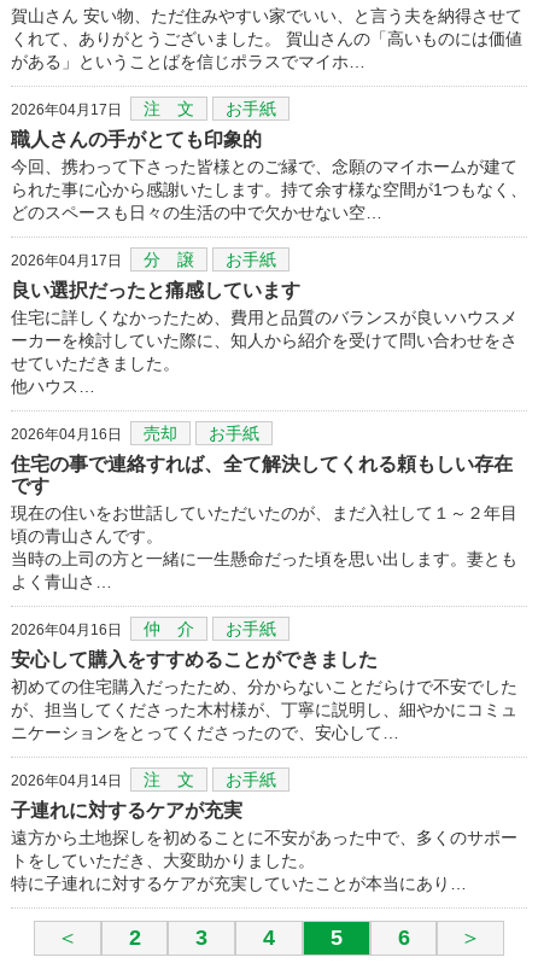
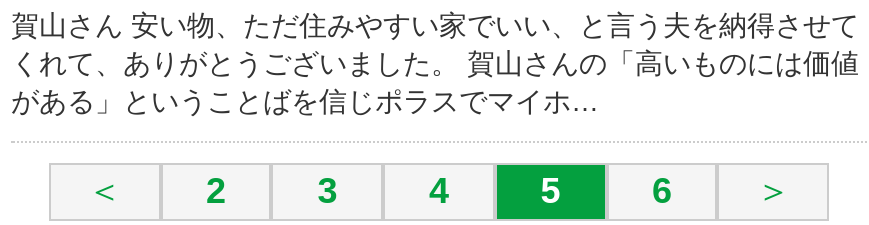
[11,99,527,893] 2026年04月17日 | 注 文 | お手紙 | 職人さんの手がとても印象的 | 今回、携わって下さった皆様とのご縁で、念願のマイホームが建て | られた事に心から感謝いたします。持て余す様な空間が1つもなく、 | どのスペースも日々の生活の中で欠かせない空… | 2026年04月17日 | 分 譲 | お手紙 | 良い選択だったと痛感しています | 住宅に詳しくなかったため、費用と品質のバランスが良いハウスメ | ーカーを検討していた際に、知人から紹介を受けて問い合わせをさ | せていただきました。 | 他ハウス… | 2026年04月16日 | 売却 | お手紙 | 住宅の事で連絡すれば、全て解決してくれる頼もしい存在 | です | 現在の住いをお世話していただいたのが、まだ入社して１～２年目 | 頃の青山さんです。 | 当時の上司の方と一緒に一生懸命だった頃を思い出します。妻とも | よく青山さ… | 2026年04月16日 | 仲 介 | お手紙 | 安心して購入をすすめることができました | 初めての住宅購入だったため、分からないことだらけで不安でした | が、担当してくださった木村様が、丁寧に説明し、細やかにコミュ | ニケーションをとってくださったので、安心して… | 2026年04月14日 | 注 文 | お手紙 | 子連れに対するケアが充実 | 遠方から土地探しを初めることに不安があった中で、多くのサポー | トをしていただき、大変助かりました。 | 特に子連れに対するケアが充実していたことが本当にあり… -> none

